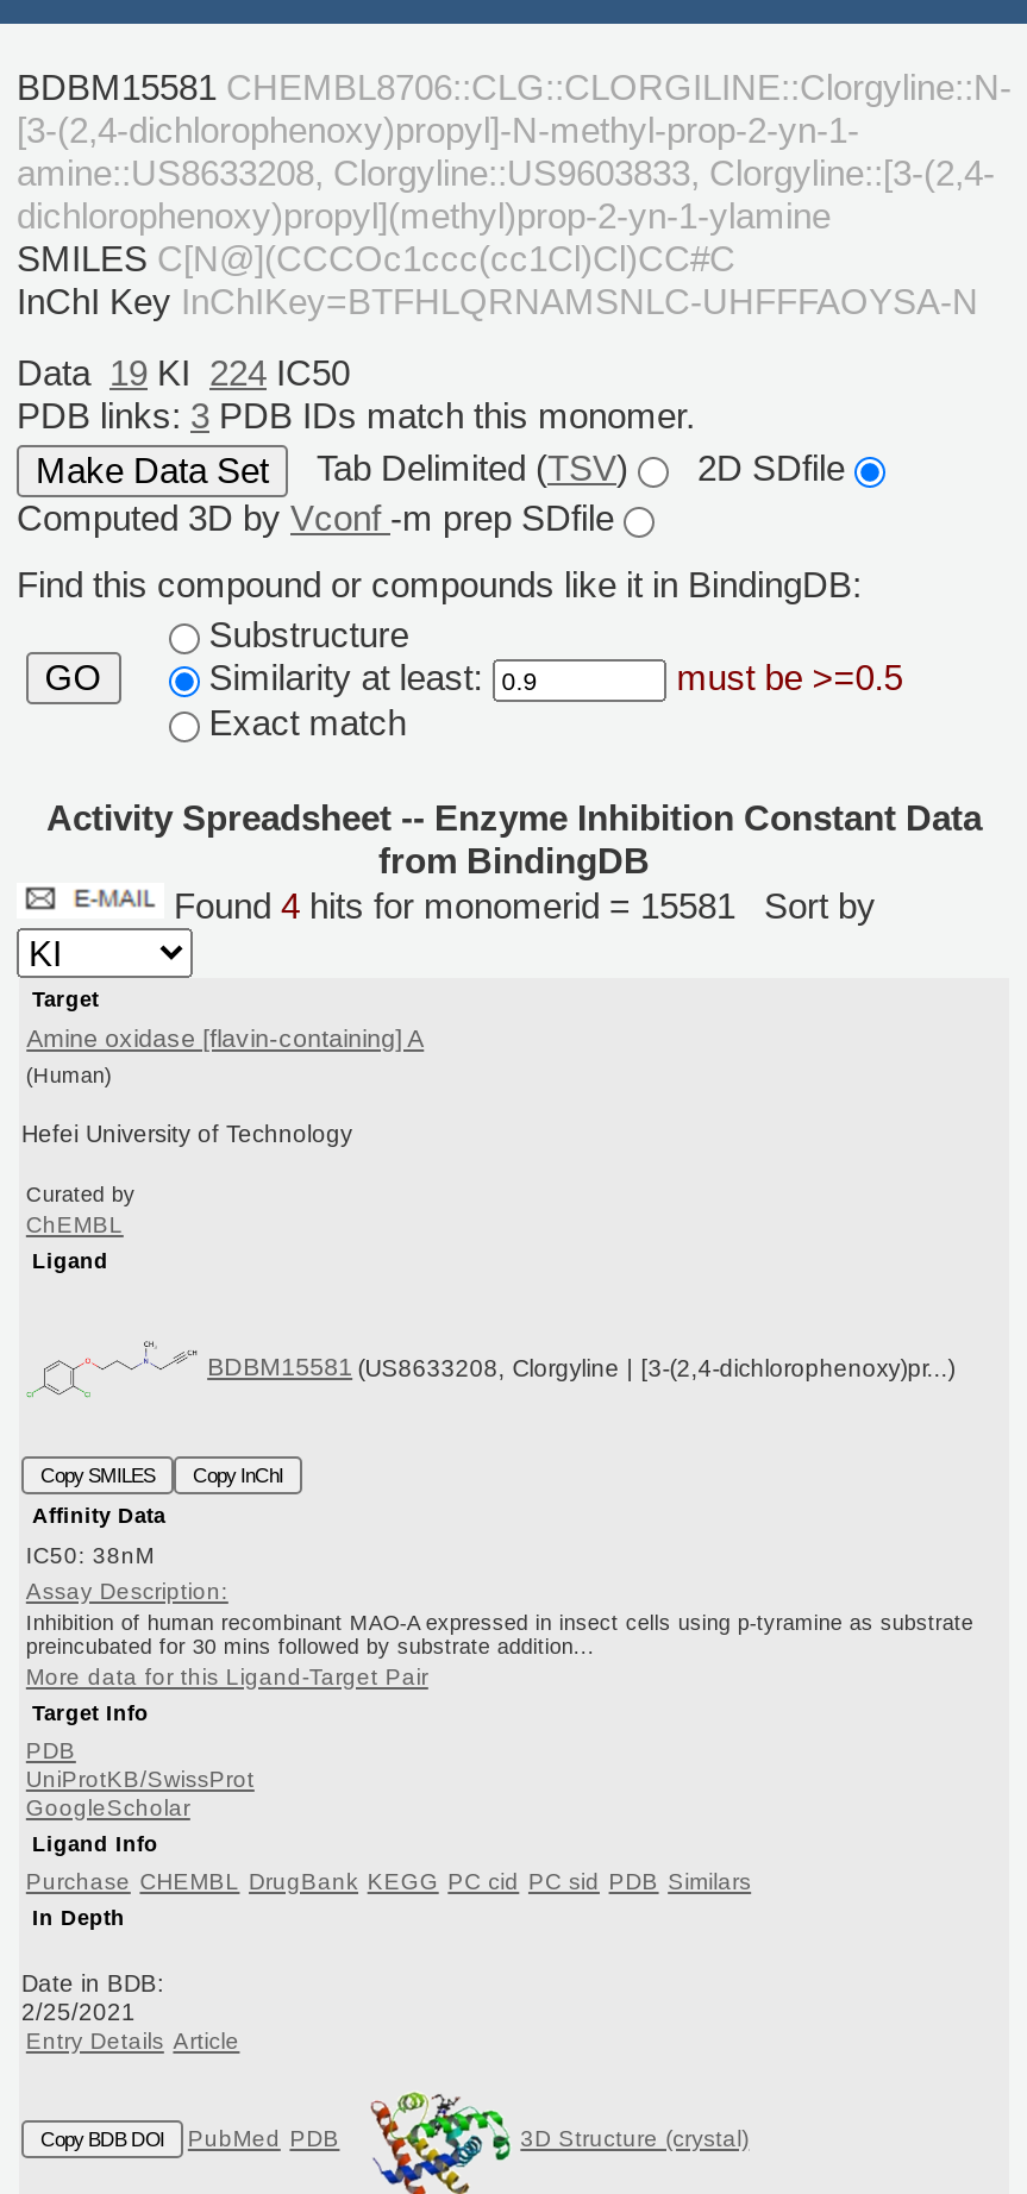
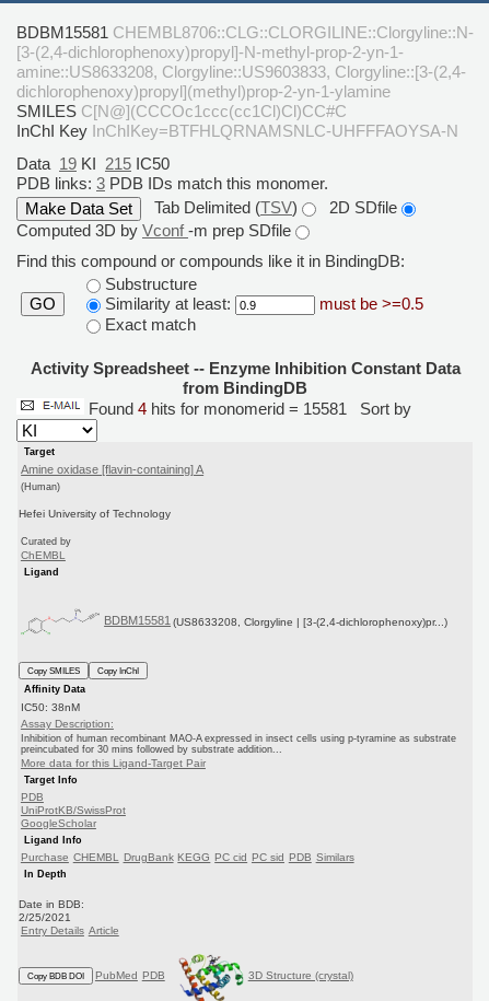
[17,351,350,392] Data 19 KI 224 IC50 -> [16,154,170,172] Data 19 KI 215 IC50

